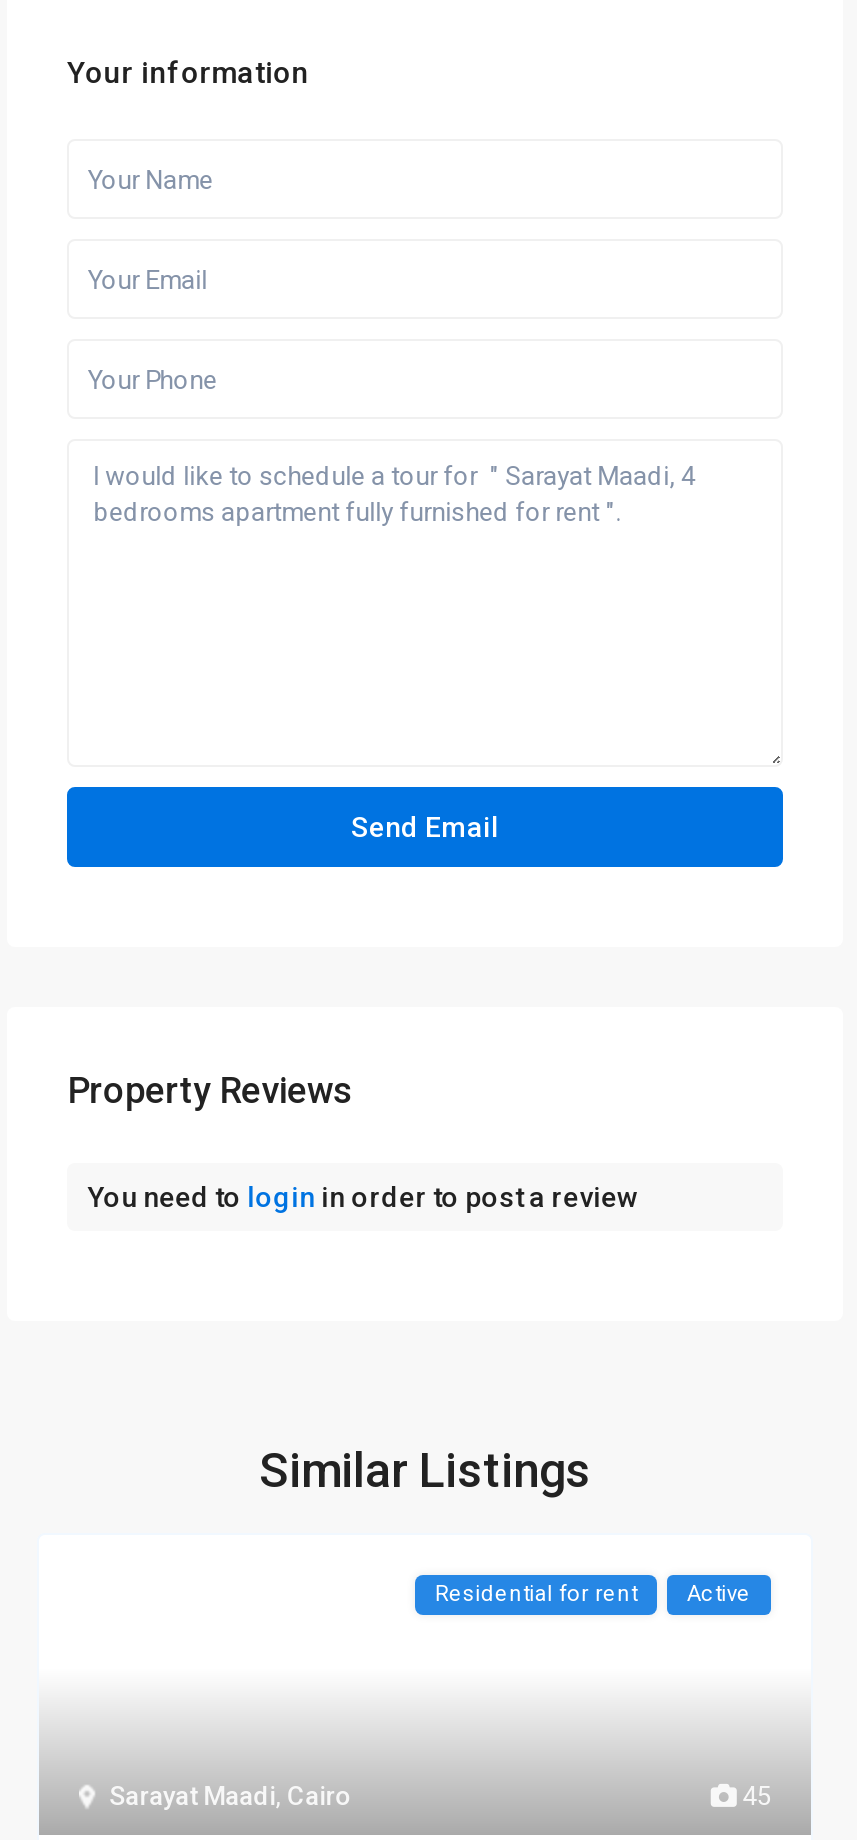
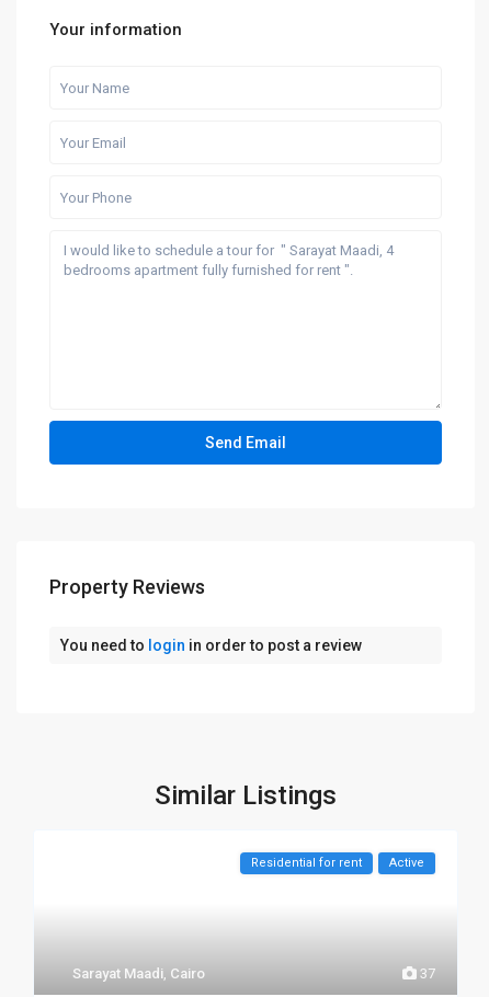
[737,1781,771,1811] 45 -> [417,965,435,982] 37

